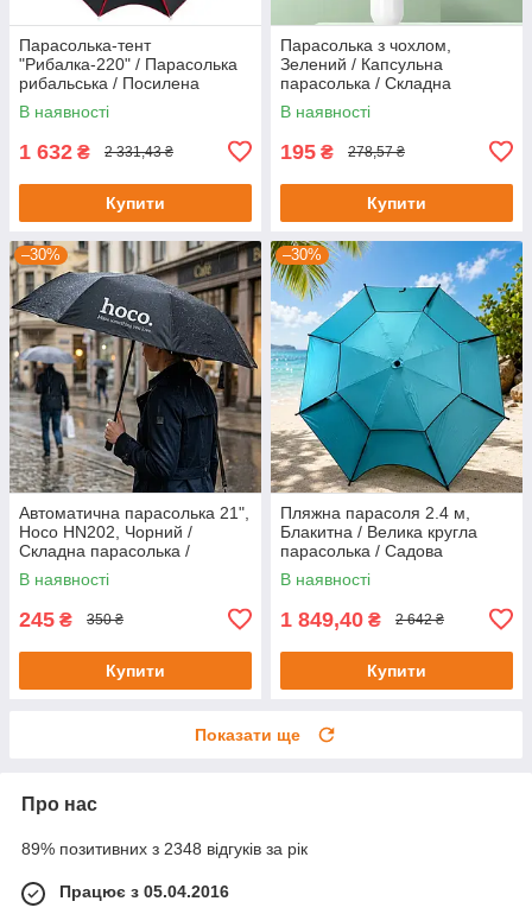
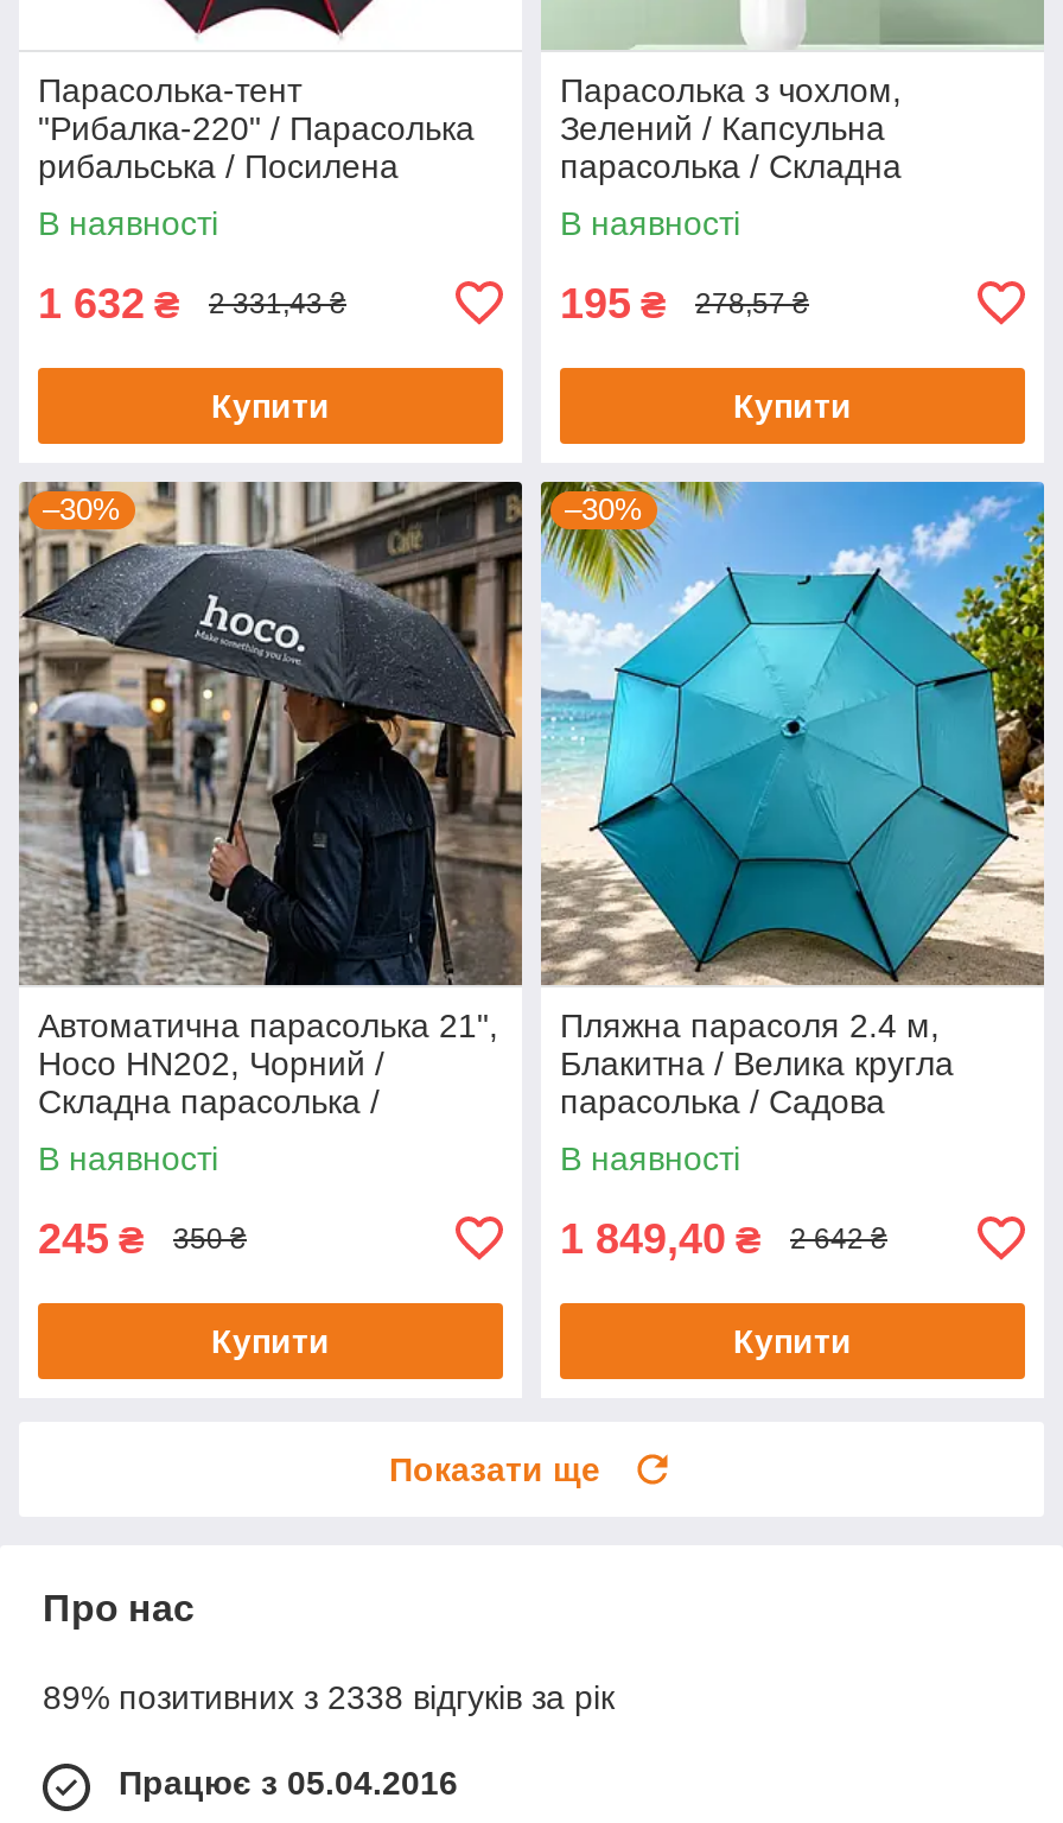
[21,839,308,858] 89% позитивних з 2348 відгуків за рік -> [43,1678,615,1716] 89% позитивних з 2338 відгуків за рік

